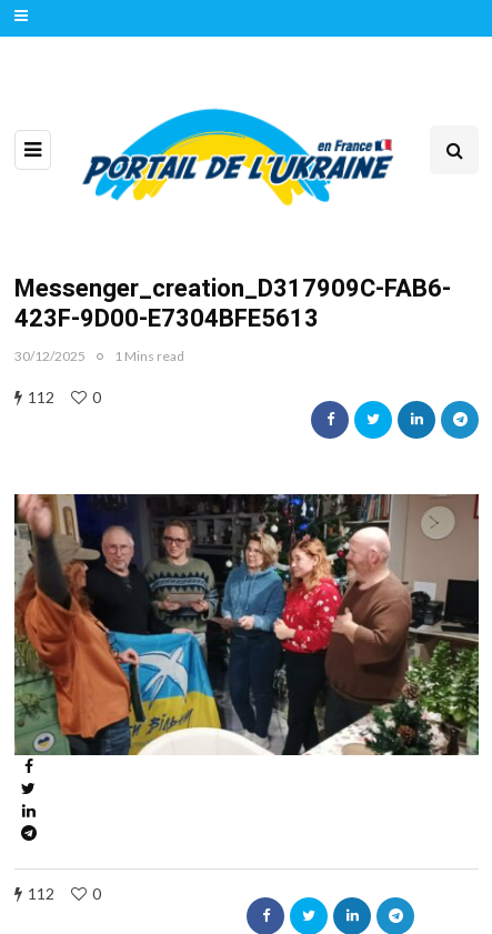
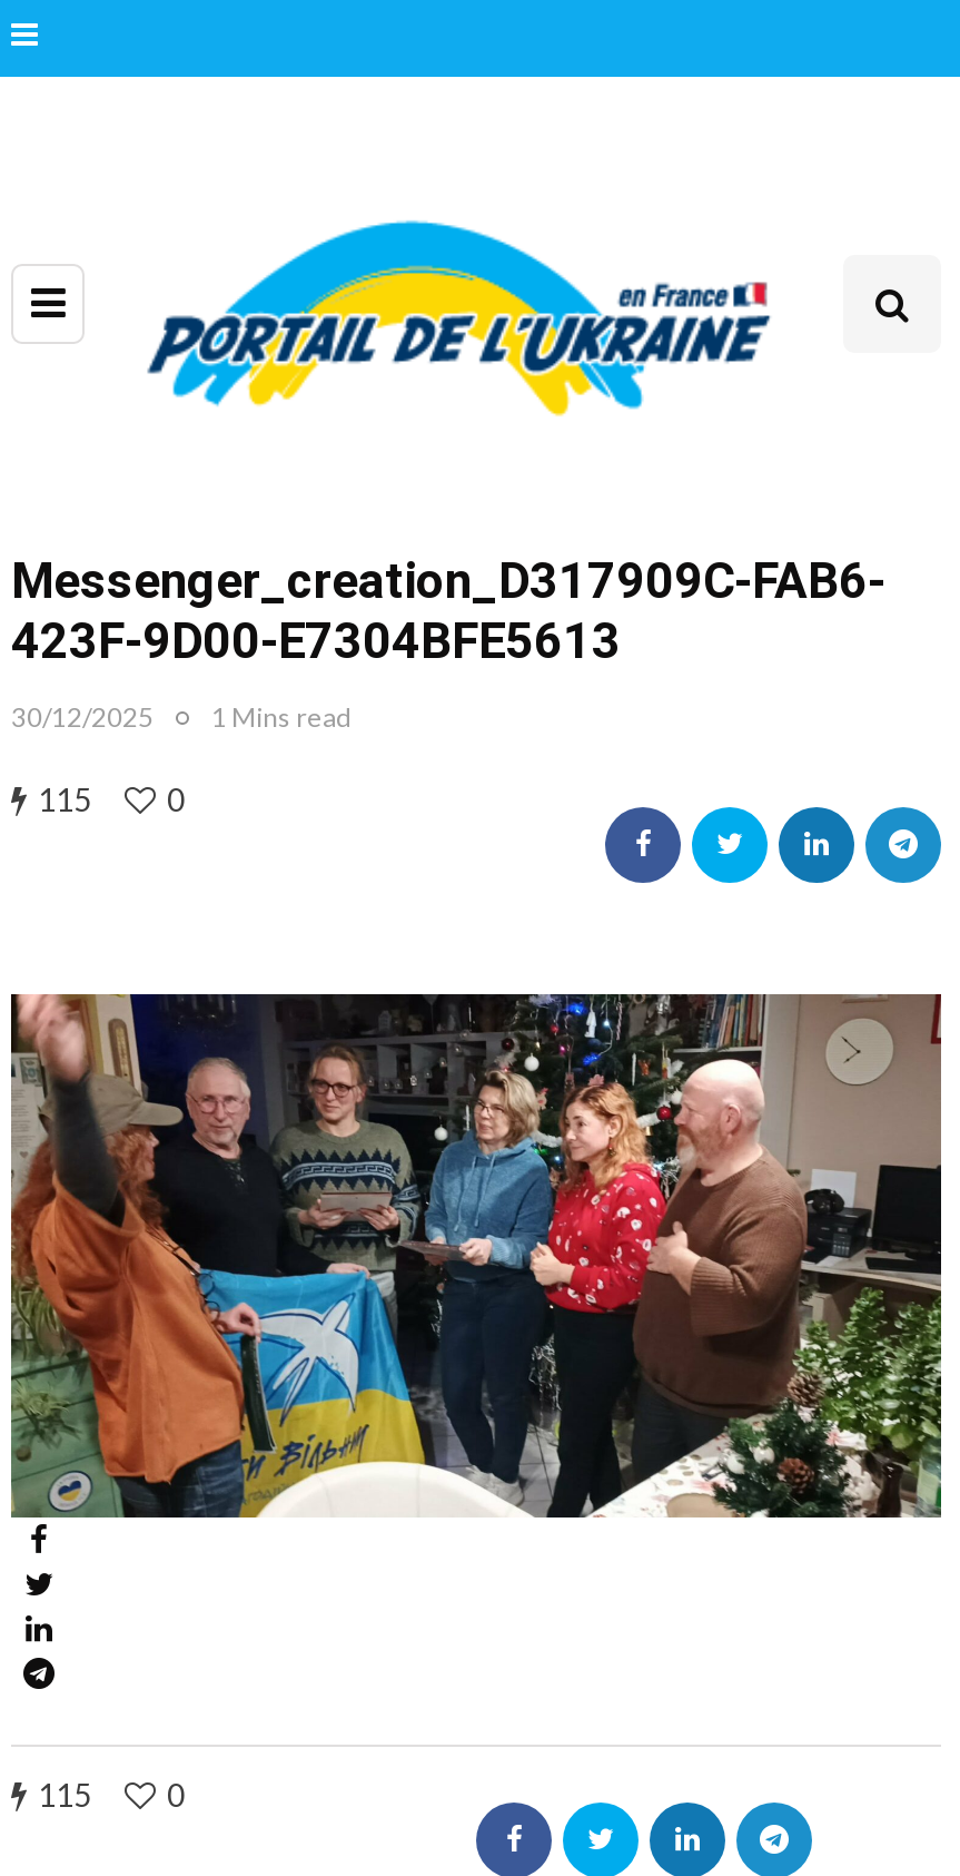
[28,387,101,406] 112 0 -> [38,780,185,818] 115 0
[28,884,101,903] 112 0 -> [38,1775,185,1813] 115 0

